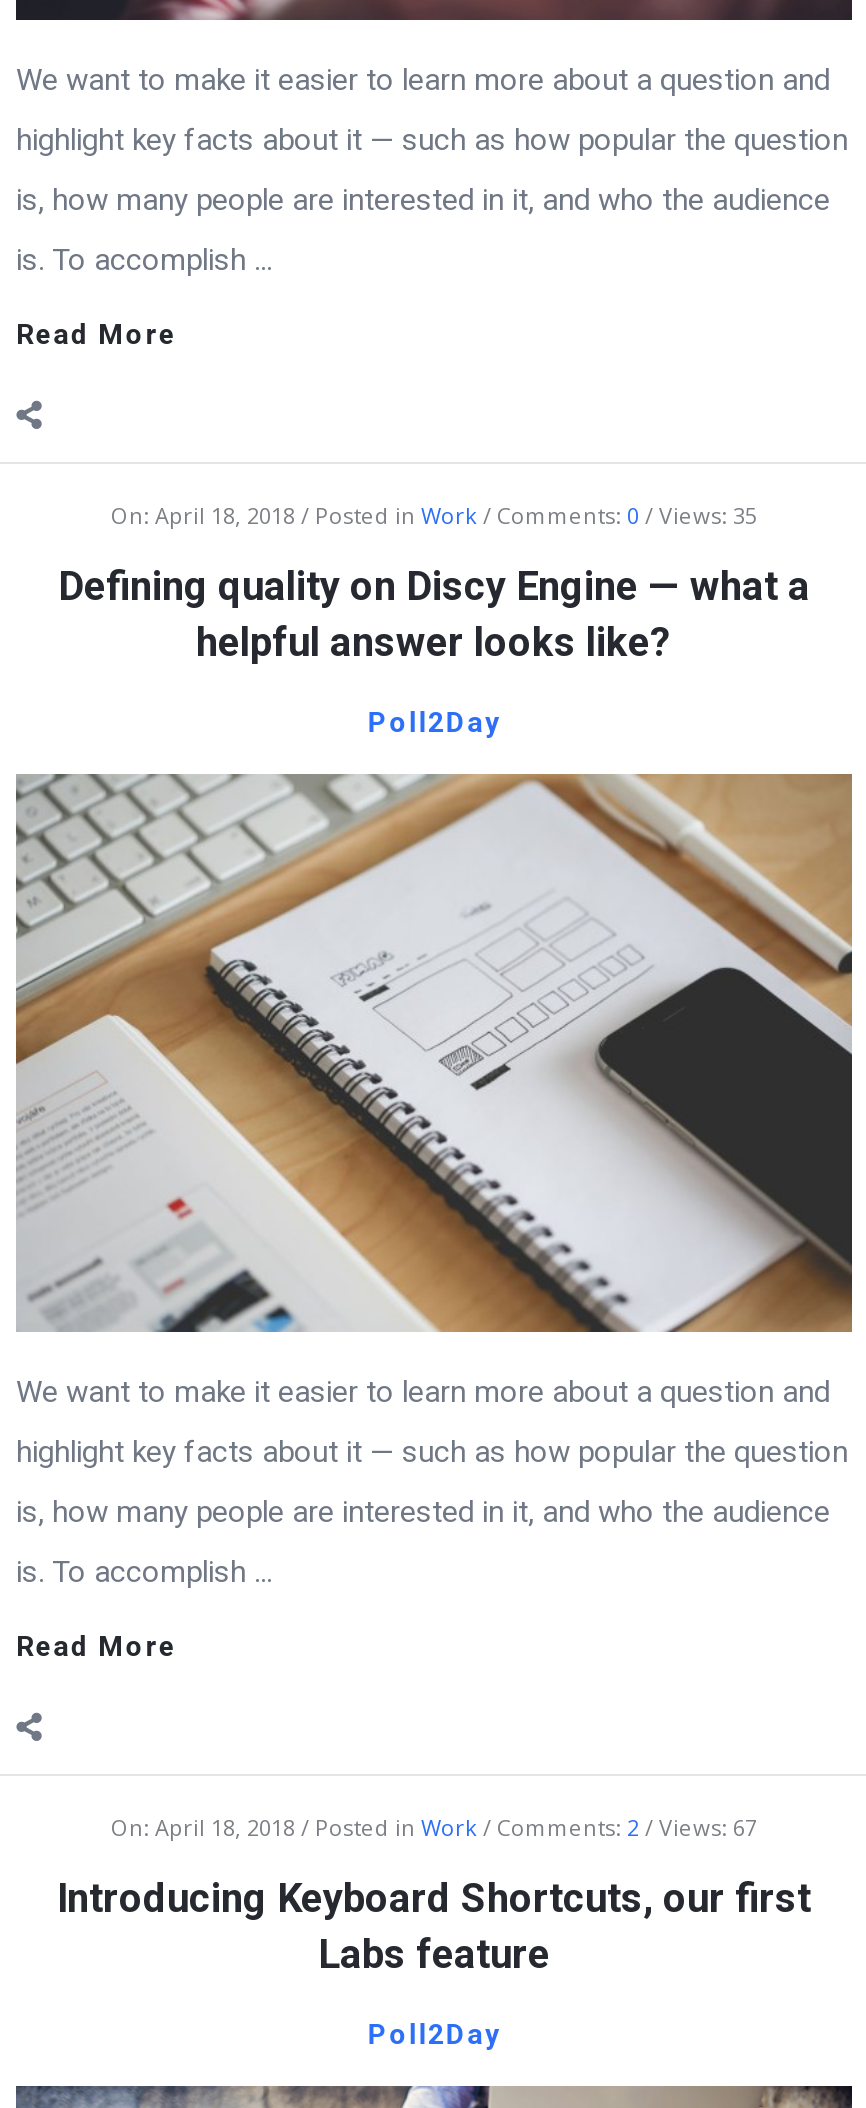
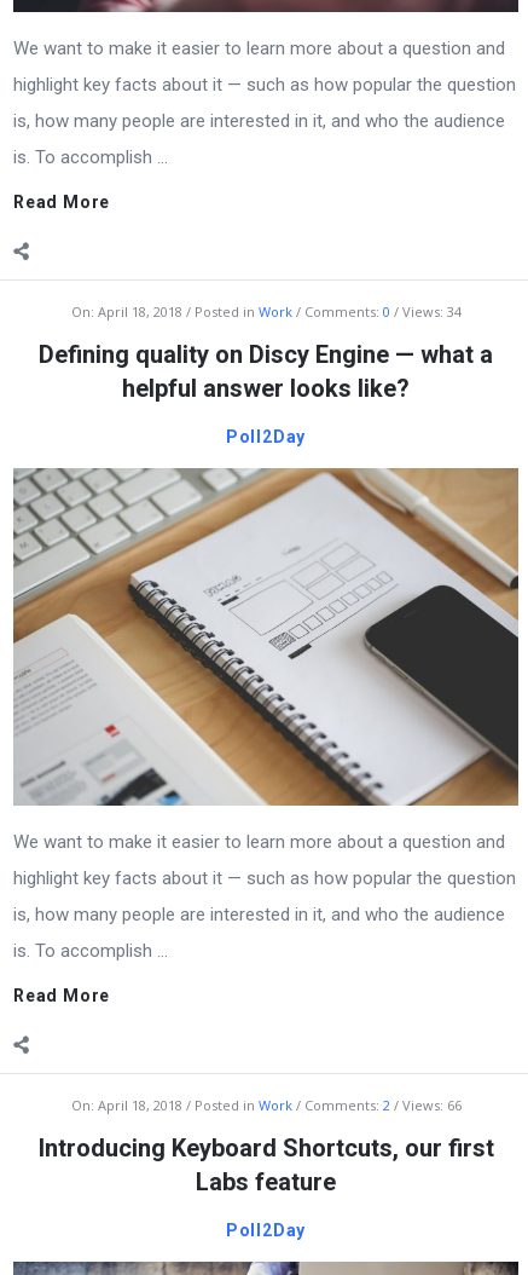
[497,500,757,530] Comments: 0 Views: 35 -> [304,303,461,321] Comments: 0 Views: 34
[497,1813,757,1843] Comments: 2 Views: 67 -> [304,1096,461,1114] Comments: 2 Views: 66

